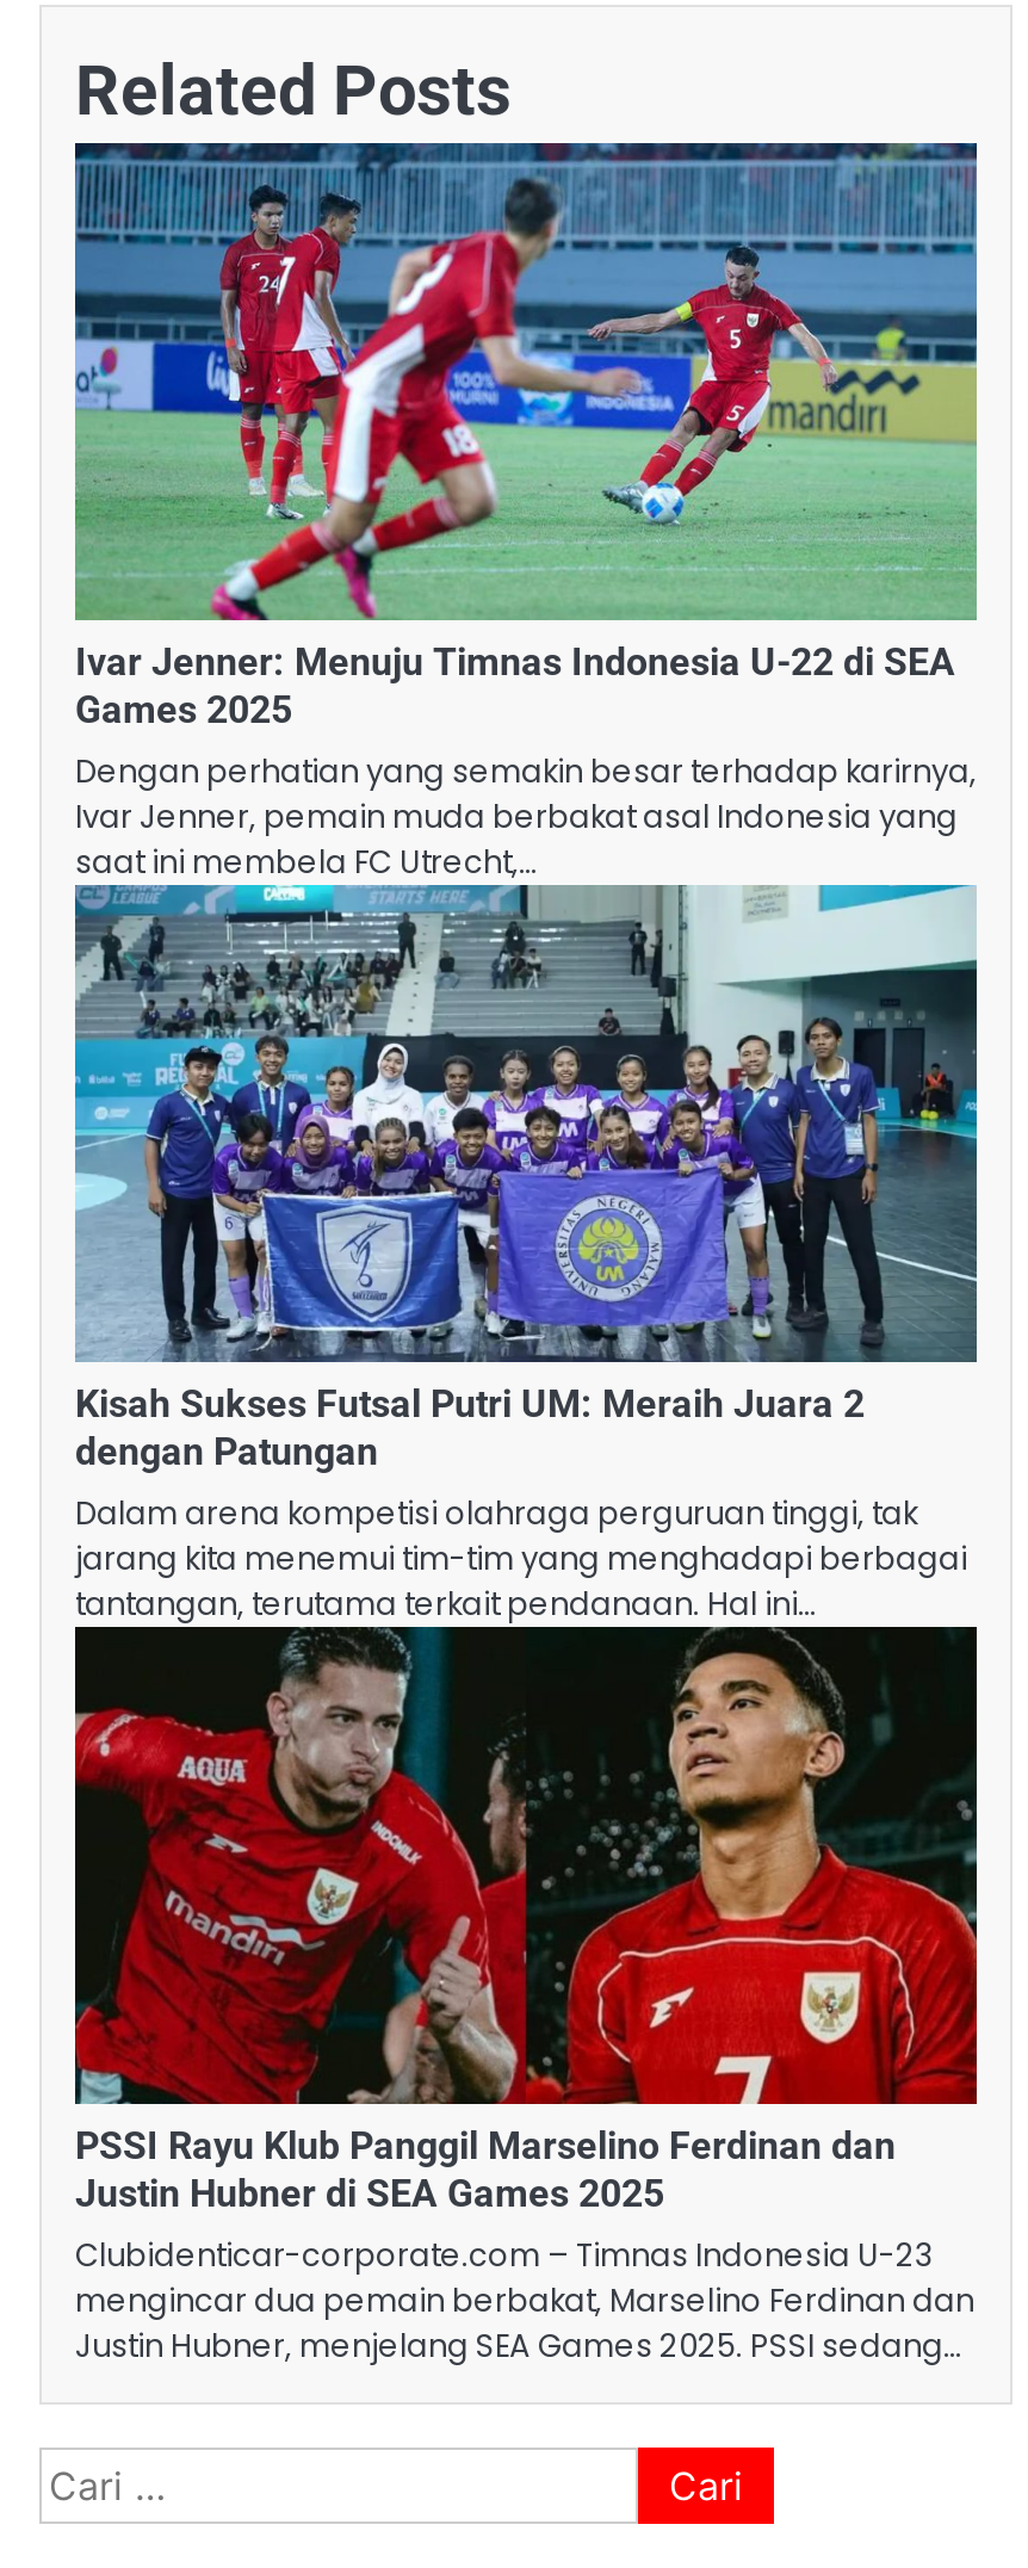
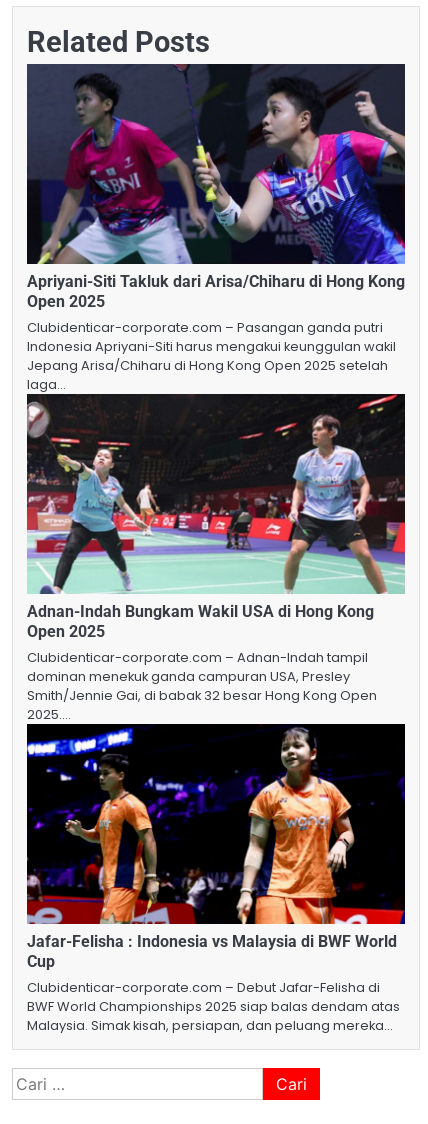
[73,141,979,532] [image] -> [26,63,406,265] [image]
[75,640,977,886] Ivar Jenner: Menuju Timnas Indonesia U-22 di SEA | Games 2025 | Dengan perhatian yang semakin besar terhadap karirnya, | Ivar Jenner, pemain muda berbakat asal Indonesia yang | saat ini membela FC Utrecht,… -> [27,272,405,394] Apriyani-Siti Takluk dari Arisa/Chiharu di Hong Kong | Open 2025 | Clubidenticar-corporate.com – Pasangan ganda putri | Indonesia Apriyani-Siti harus mengakui keunggulan wakil | Jepang Arisa/Chiharu di Hong Kong Open 2025 setelah | laga…
[73,885,979,1627] [image] | Kisah Sukses Futsal Putri UM: Meraih Juara 2 | dengan Patungan | Dalam arena kompetisi olahraga perguruan tinggi, tak | jarang kita menemui tim-tim yang menghadapi berbagai | tantangan, terutama terkait pendanaan. Hal ini… -> [26,402,406,724] [image] | Adnan-Indah Bungkam Wakil USA di Hong Kong | Open 2025 | Clubidenticar-corporate.com – Adnan-Indah tampil | dominan menekuk ganda campuran USA, Presley | Smith/Jennie Gai, di babak 32 besar Hong Kong Open | 2025.…
[73,1691,979,2369] [image] | PSSI Rayu Klub Panggil Marselino Ferdinan dan | Justin Hubner di SEA Games 2025 | Clubidenticar-corporate.com – Timnas Indonesia U-23 | mengincar dua pemain berbakat, Marselino Ferdinan dan | Justin Hubner, menjelang SEA Games 2025. PSSI sedang… -> [26,732,406,1035] [image] | Jafar-Felisha : Indonesia vs Malaysia di BWF World | Cup | Clubidenticar-corporate.com – Debut Jafar-Felisha di | BWF World Championships 2025 siap balas dendam atas | Malaysia. Simak kisah, persiapan, dan peluang mereka…

